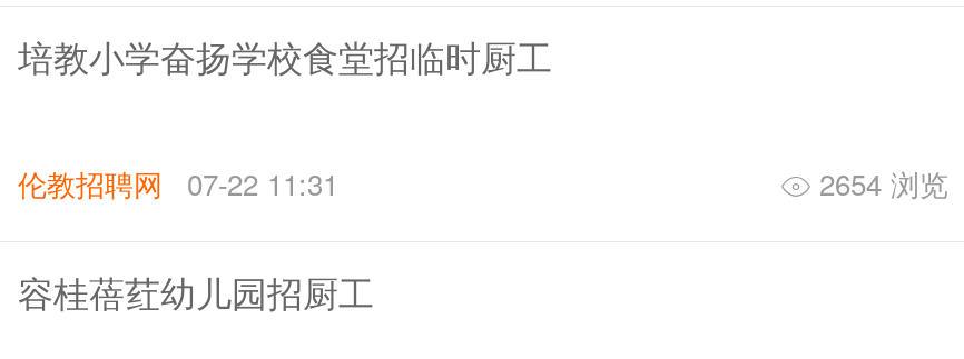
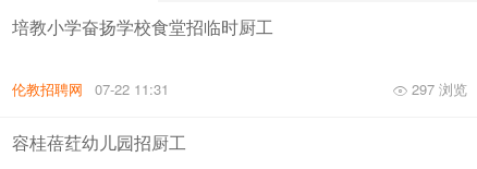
[810,162,948,205] 2654 浏览 -> [407,79,467,99] 297 浏览

